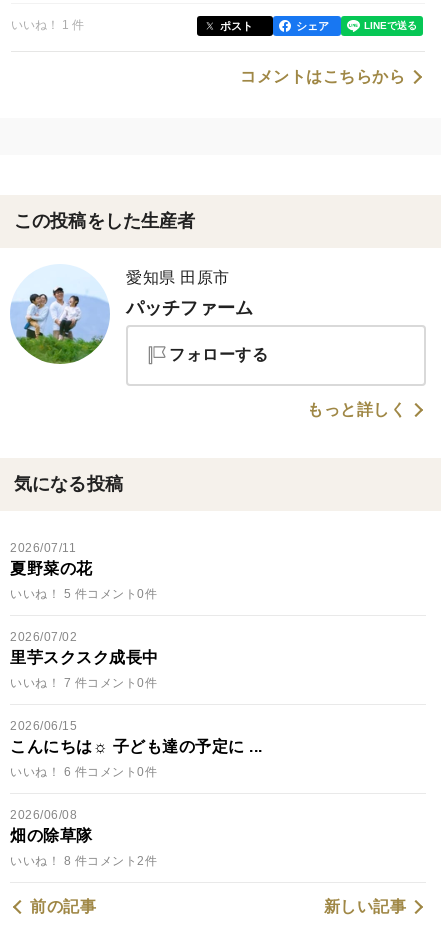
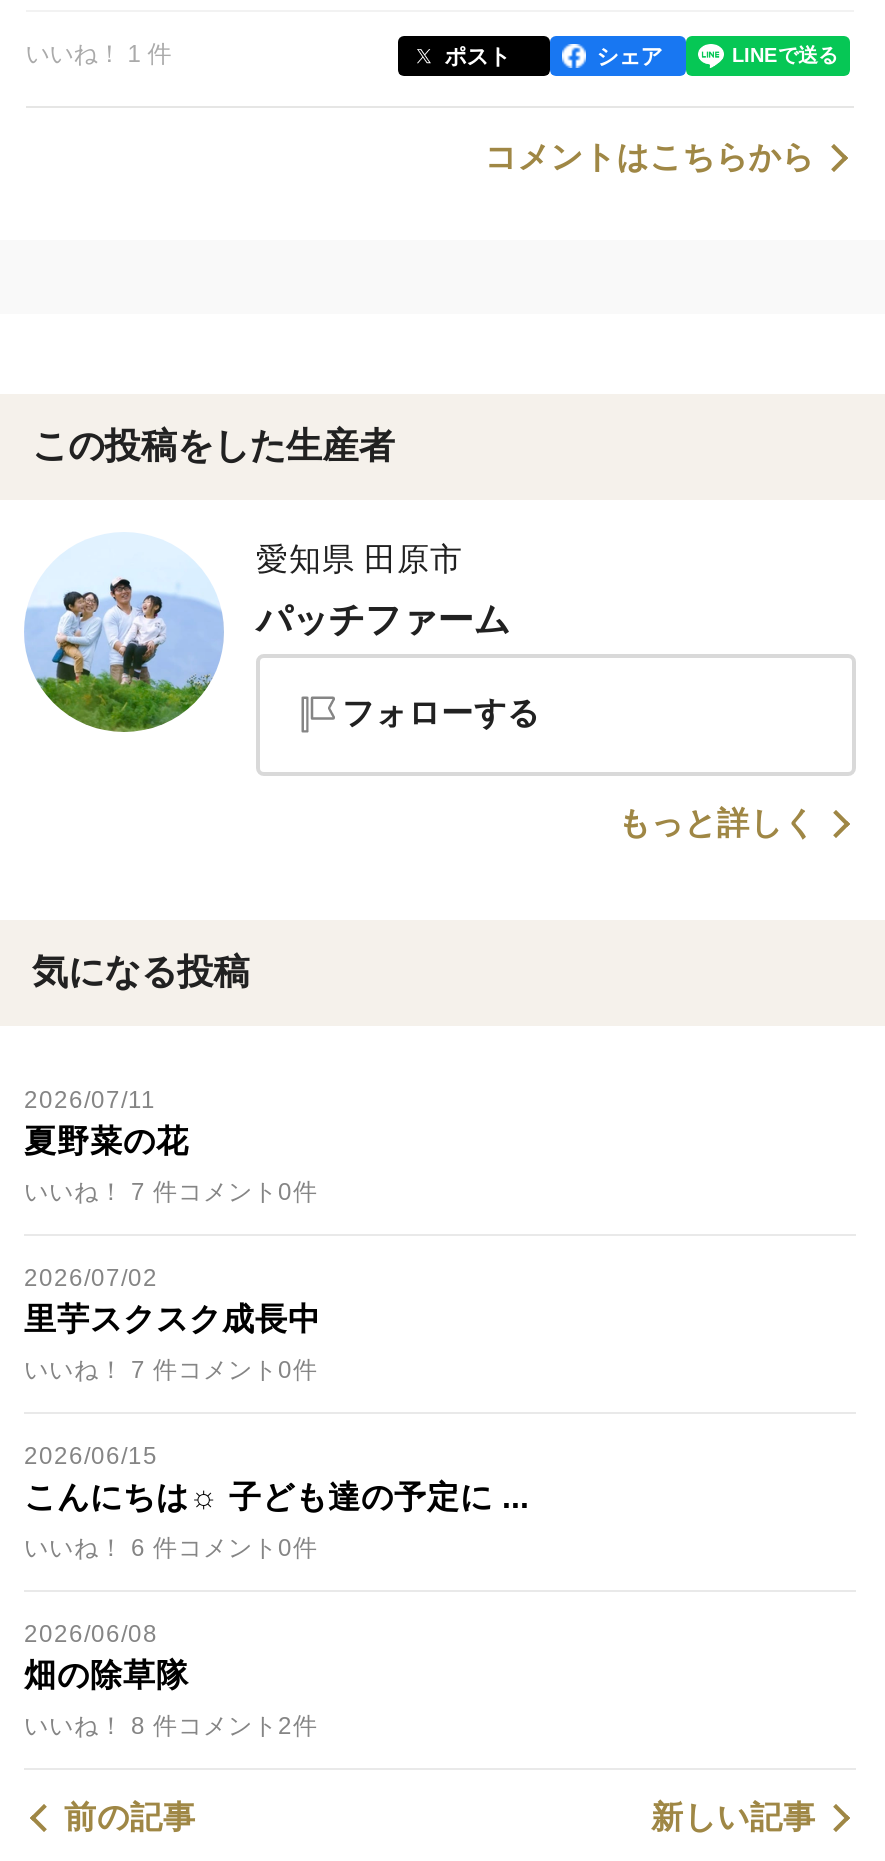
[10,587,157,601] いいね！ 5 件コメント0件 -> [24,1177,318,1205] いいね！ 7 件コメント0件

